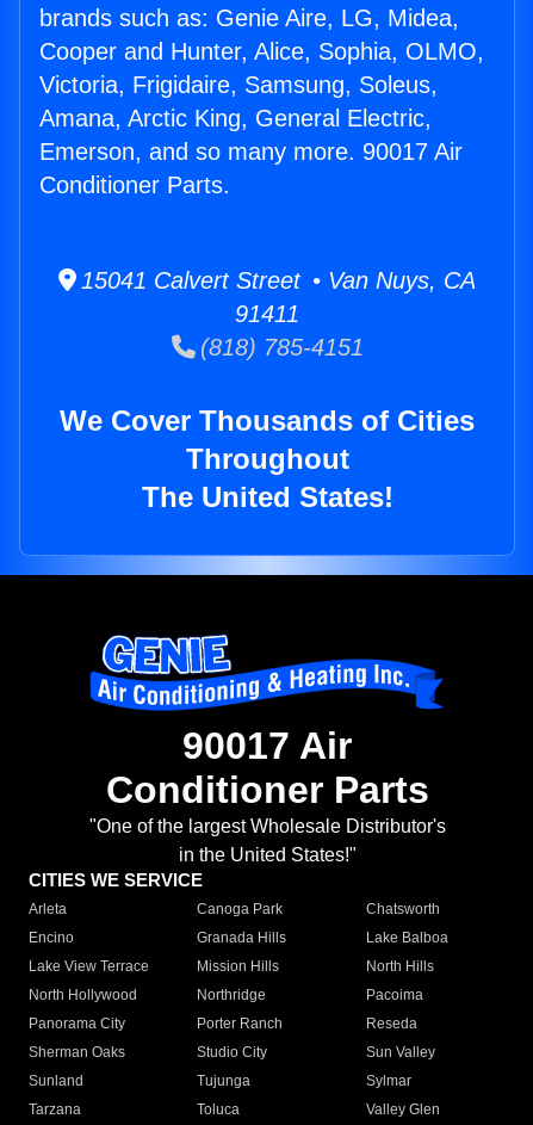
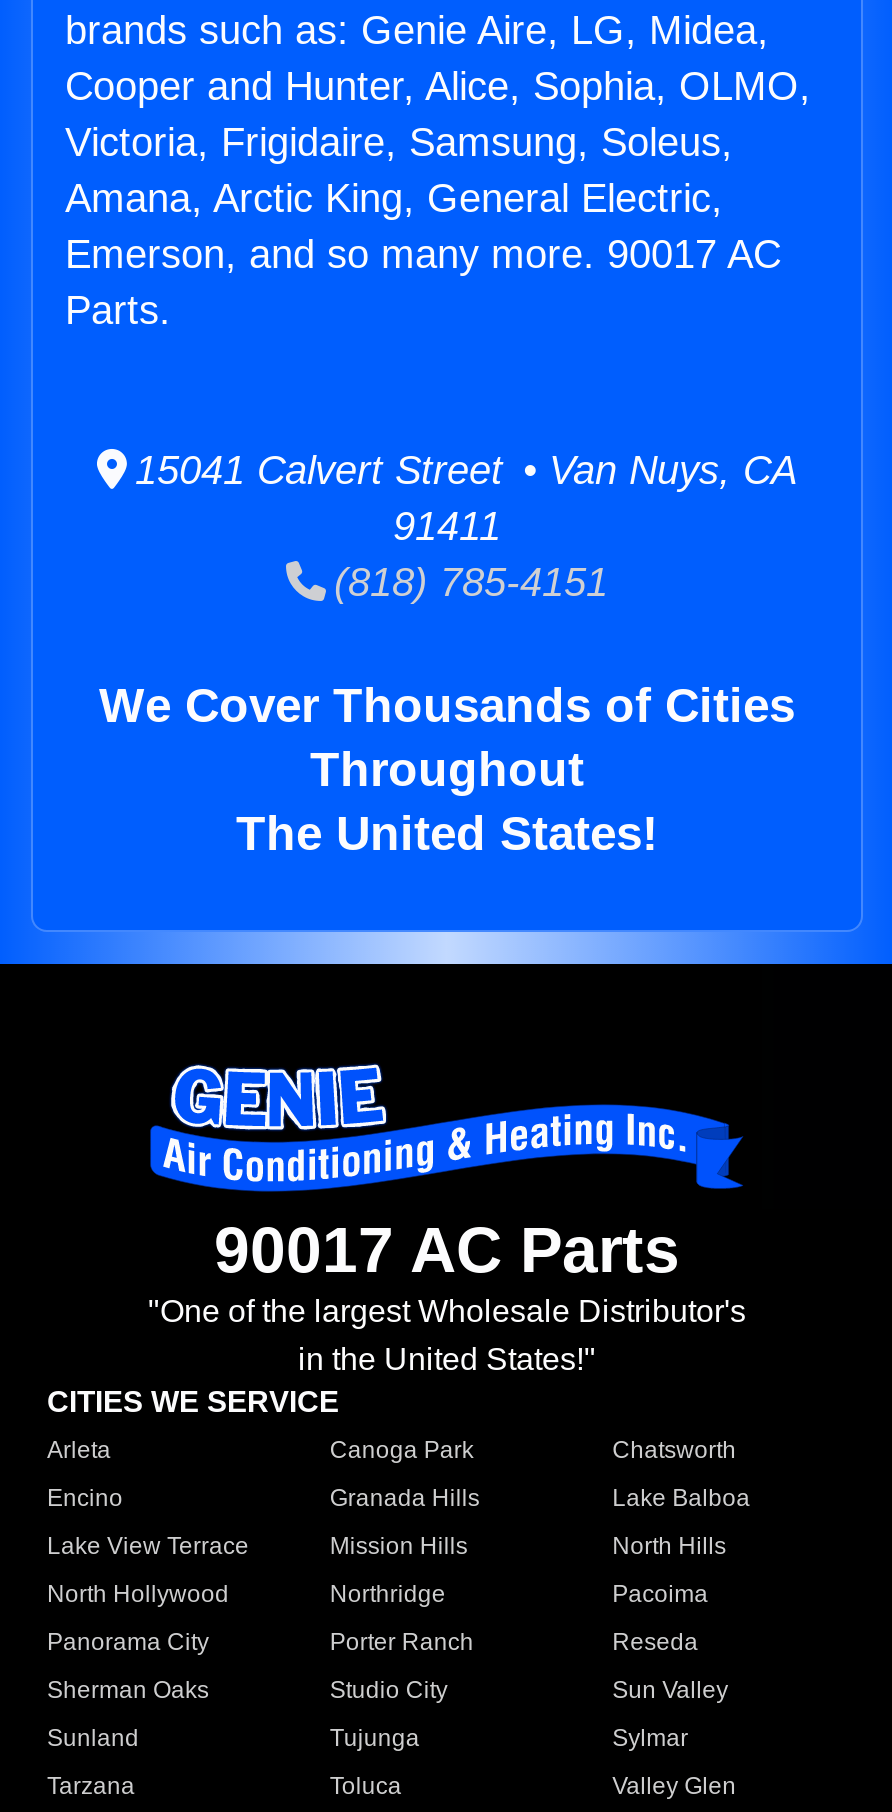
[39,139,463,198] Emerson, and so many more. 90017 Air | Conditioner Parts. -> [65,232,781,332] Emerson, and so many more. 90017 AC | Parts.
[106,725,429,812] 90017 Air | Conditioner Parts -> [214,1215,680,1287] 90017 AC Parts

